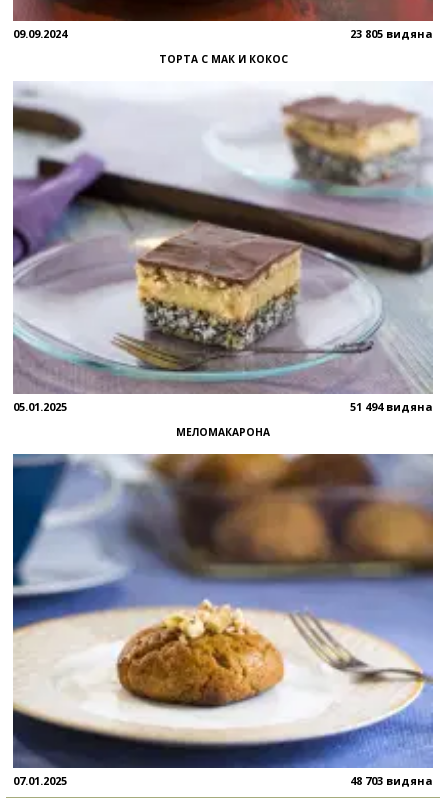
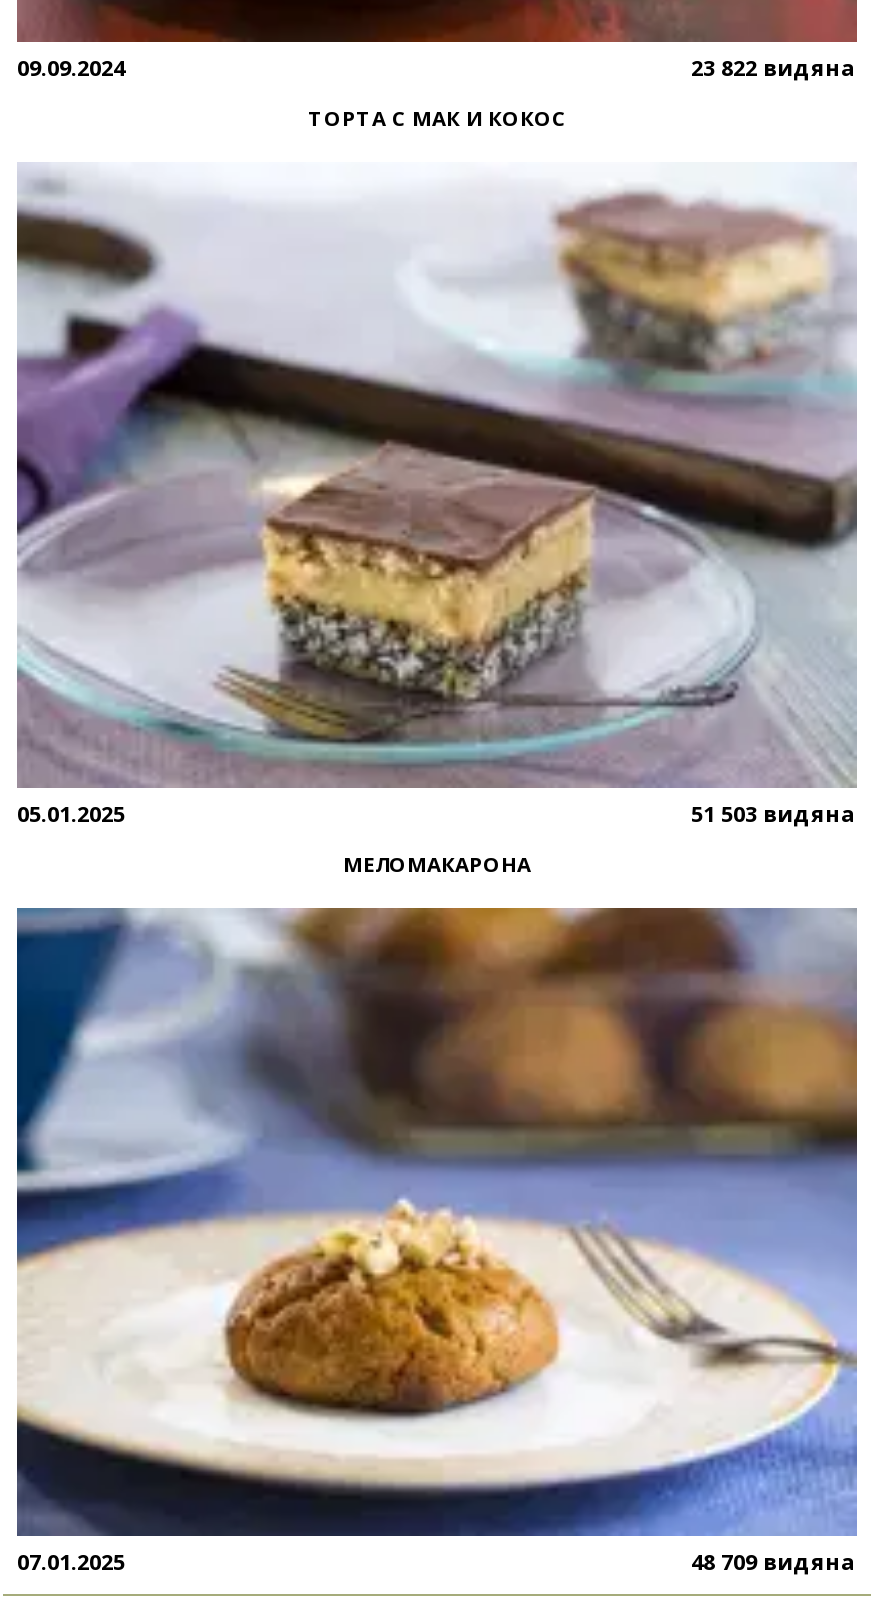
[350,26,433,41] 23 805 видяна -> [691,51,857,81] 23 822 видяна
[350,399,433,414] 51 494 видяна -> [691,798,857,828] 51 503 видяна
[350,773,433,788] 48 703 видяна -> [691,1545,857,1575] 48 709 видяна

